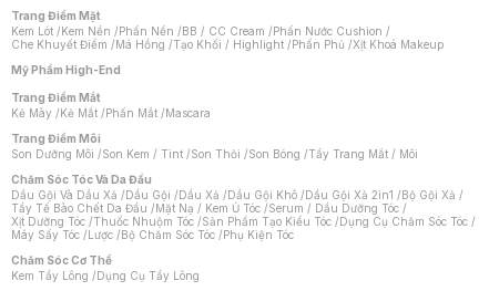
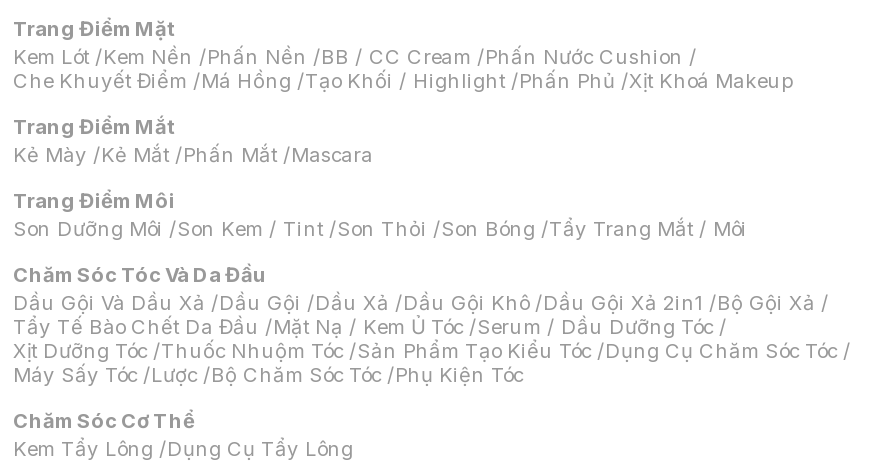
[11,63,121,76] Mỹ Phẩm High-End -> none

